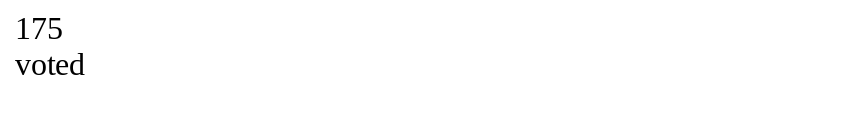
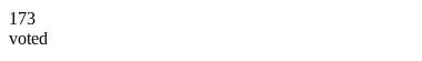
[15,11,63,45] 175 -> [9,9,36,28] 173

